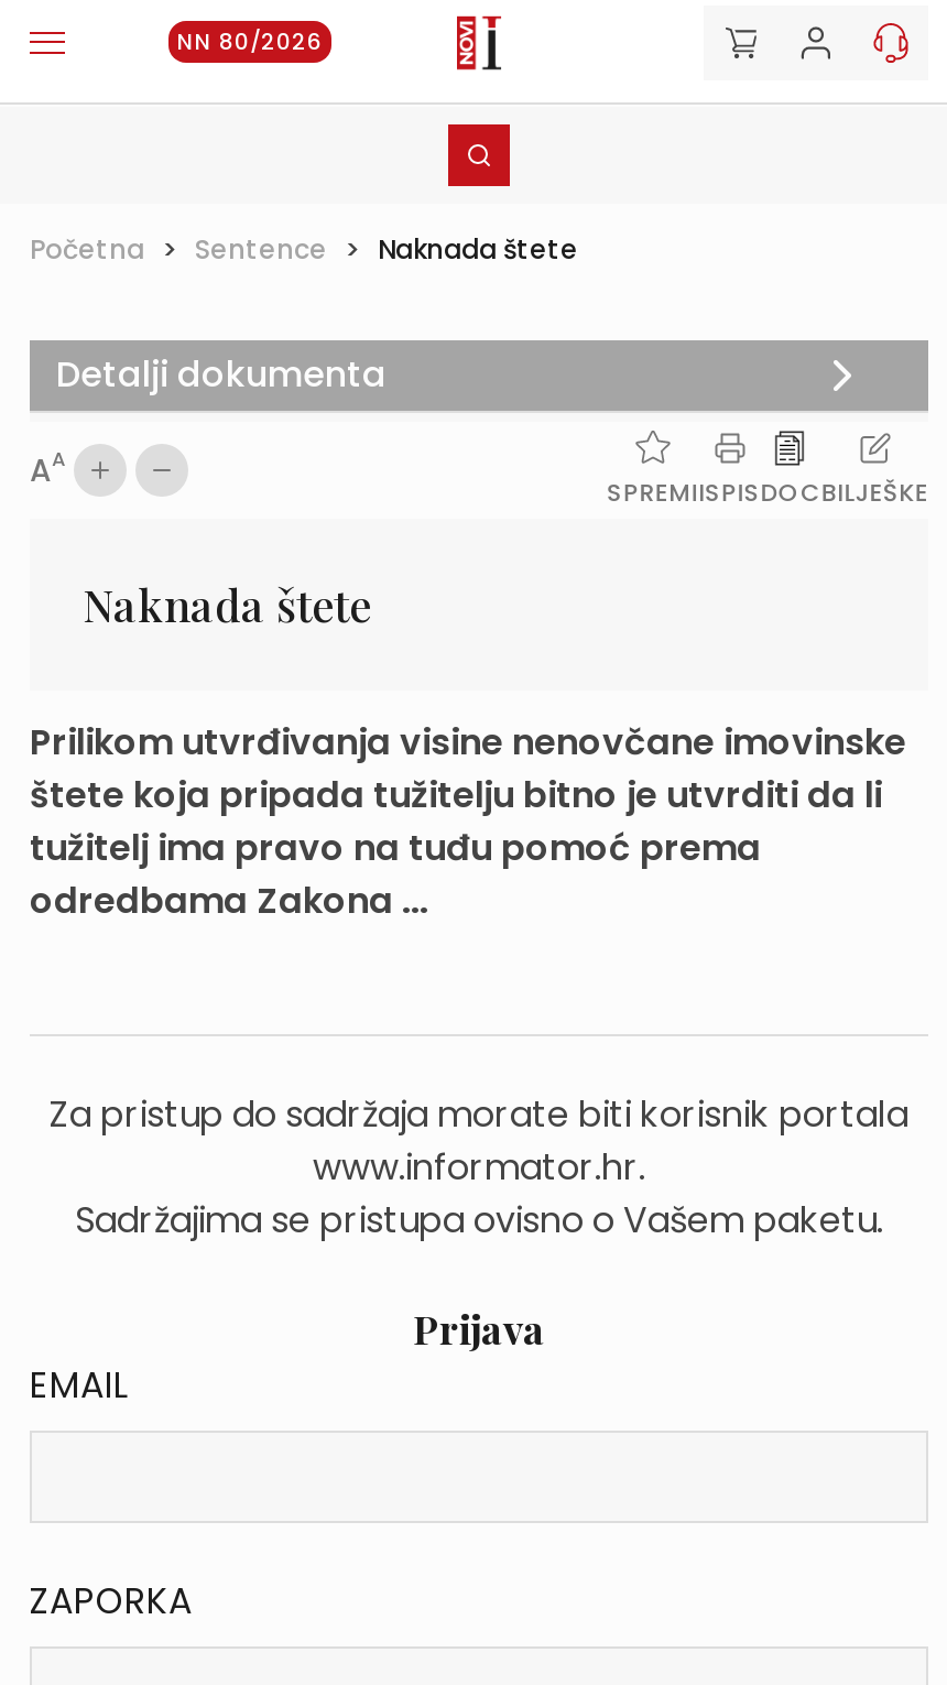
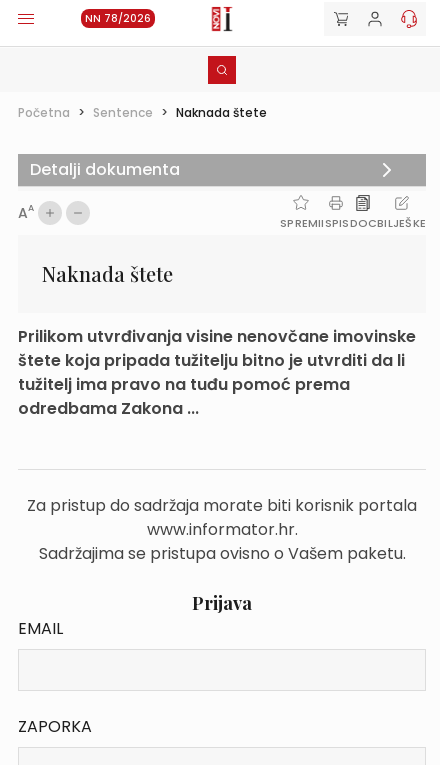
[177,25,323,58] NN 80/2026 -> [85,11,151,26] NN 78/2026

